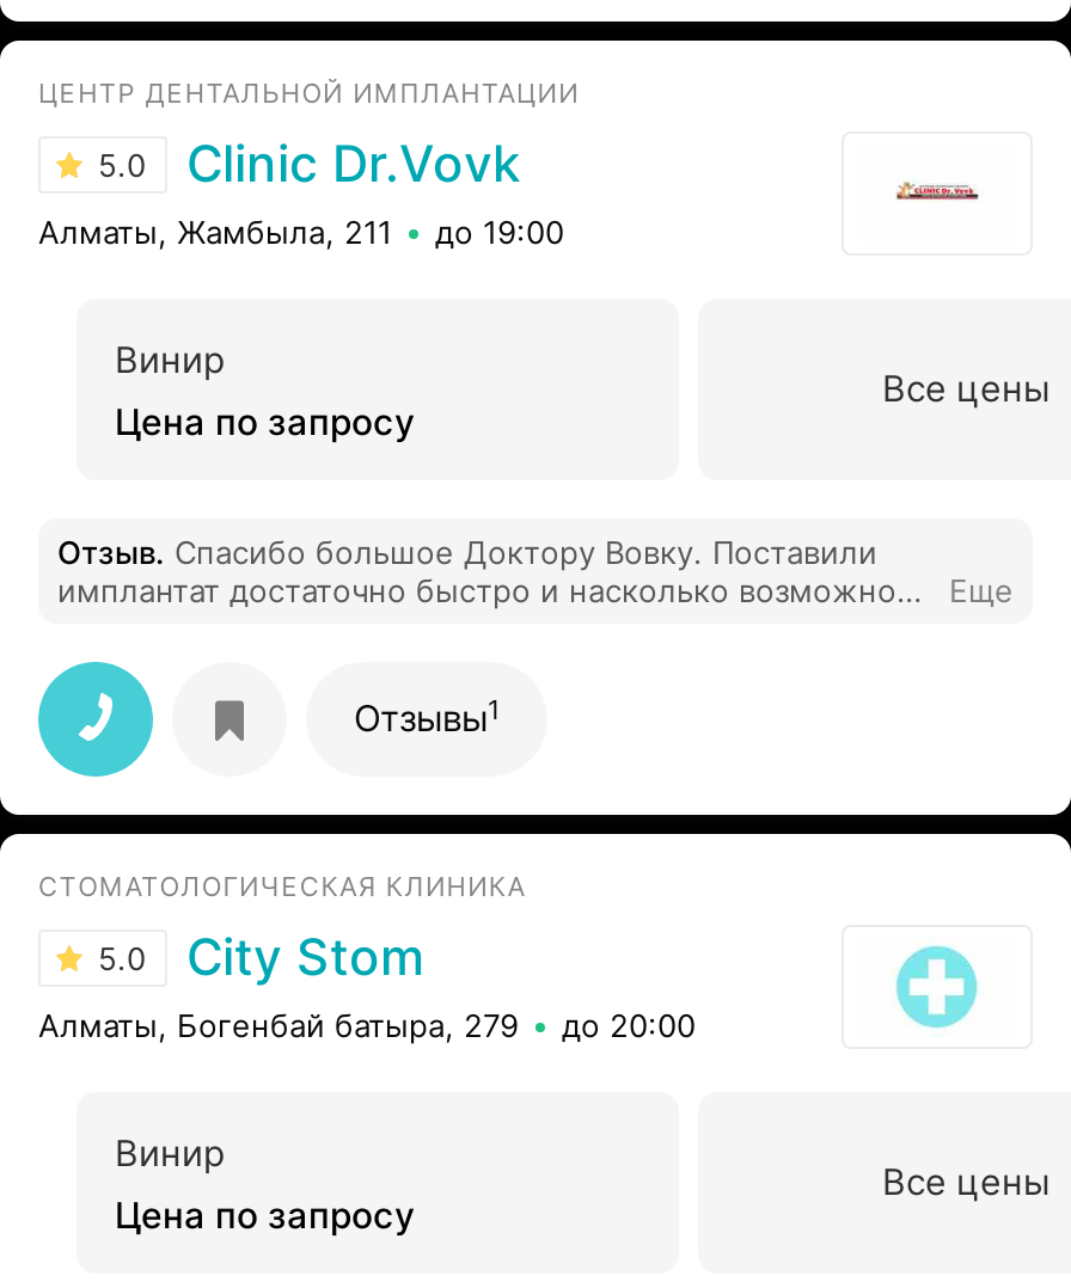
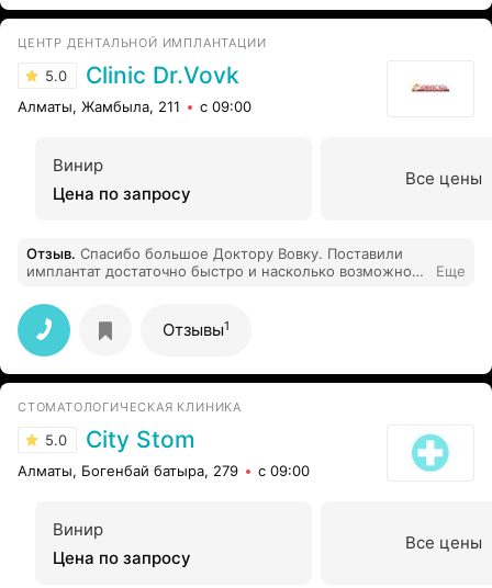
[38,213,564,251] Алматы, Жамбыла, 211 до 19:00 -> [18,98,251,115] Алматы, Жамбыла, 211 с 09:00
[38,1006,696,1044] Алматы, Богенбай батыра, 279 до 20:00 -> [18,462,310,479] Алматы, Богенбай батыра, 279 с 09:00

